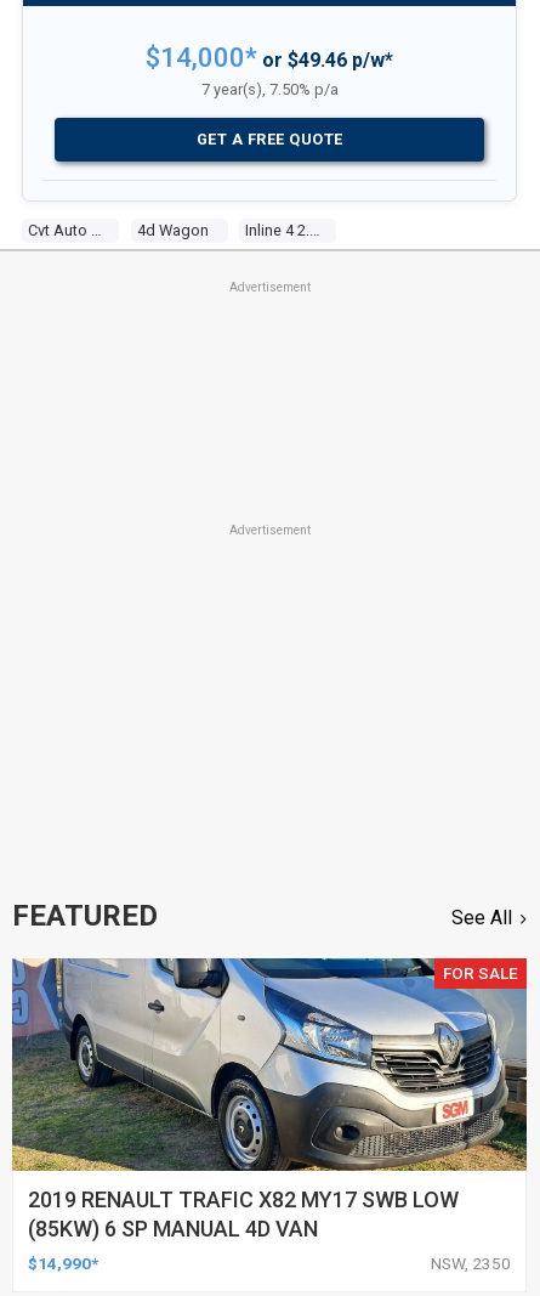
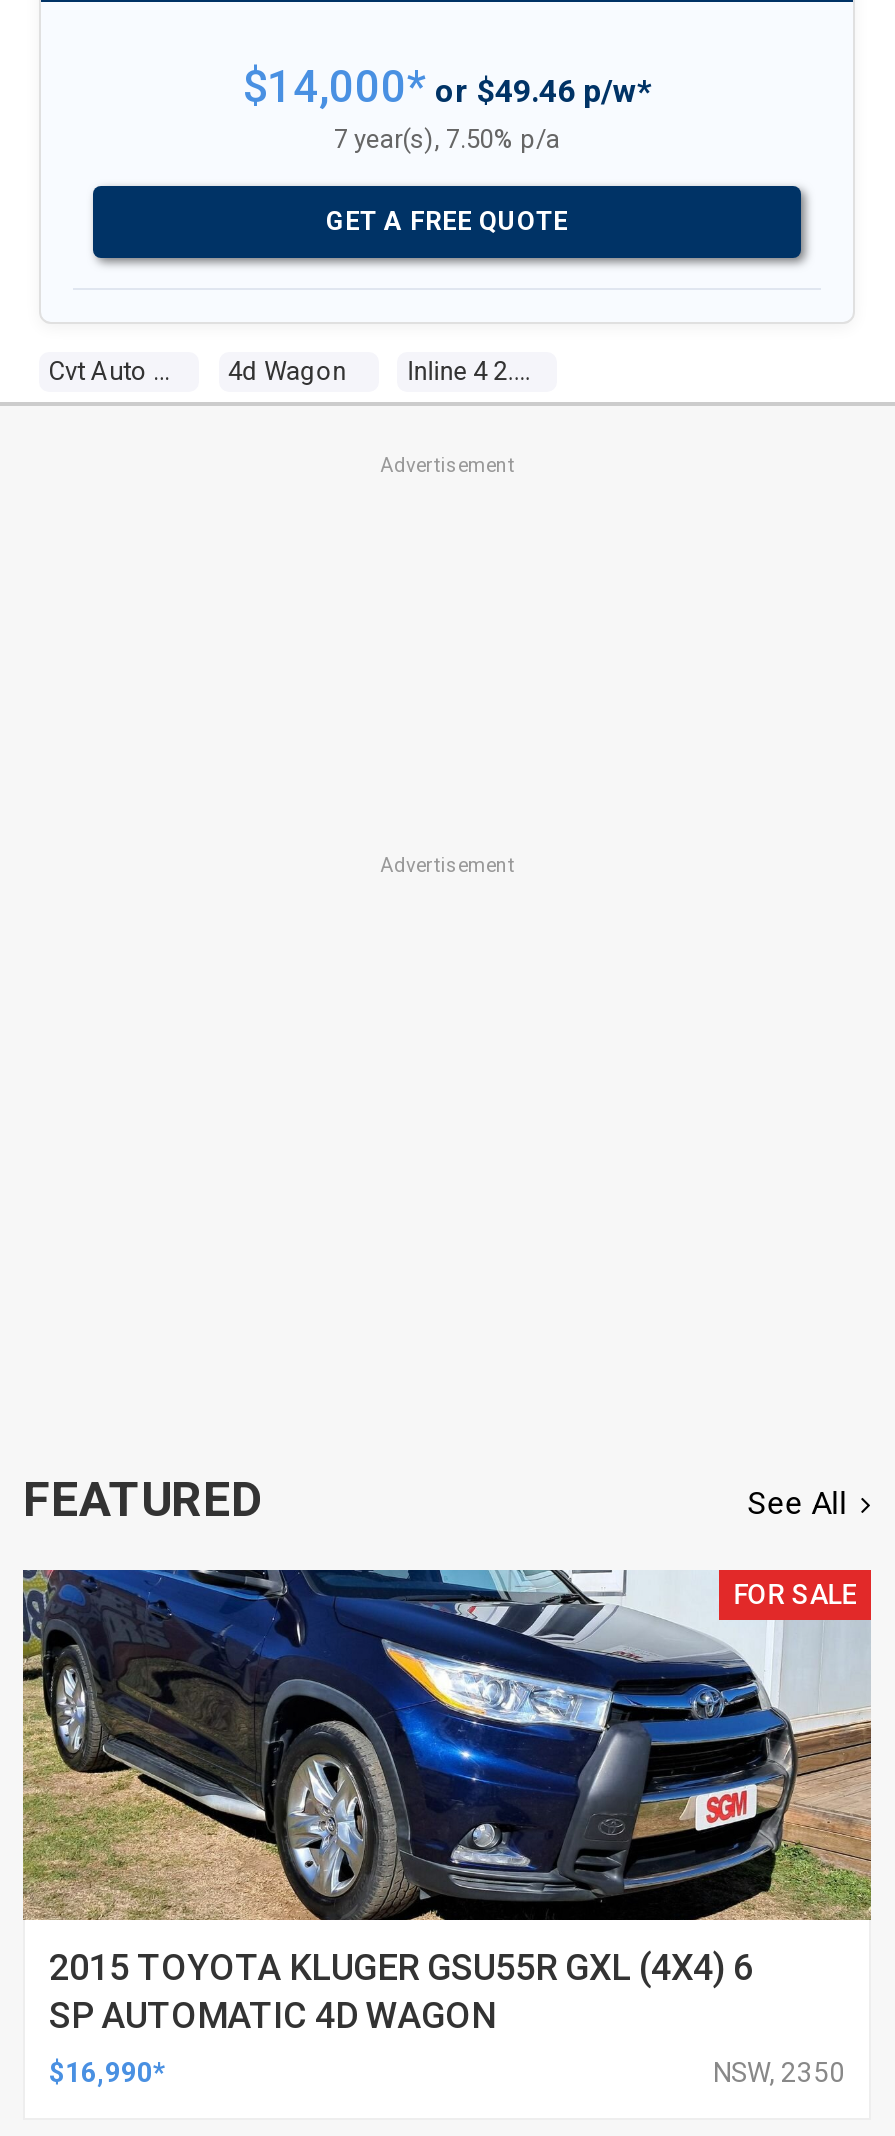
[11,957,528,1241] [image] | 2019 RENAULT TRAFIC X82 MY17 SWB LOW | (85KW) 6 SP MANUAL 4D VAN -> [21,1568,873,2035] [image] | 2015 TOYOTA KLUGER GSU55R GXL (4X4) 6 | SP AUTOMATIC 4D WAGON
[28,1253,98,1272] $14,990* -> [49,2055,165,2087] $16,990*

